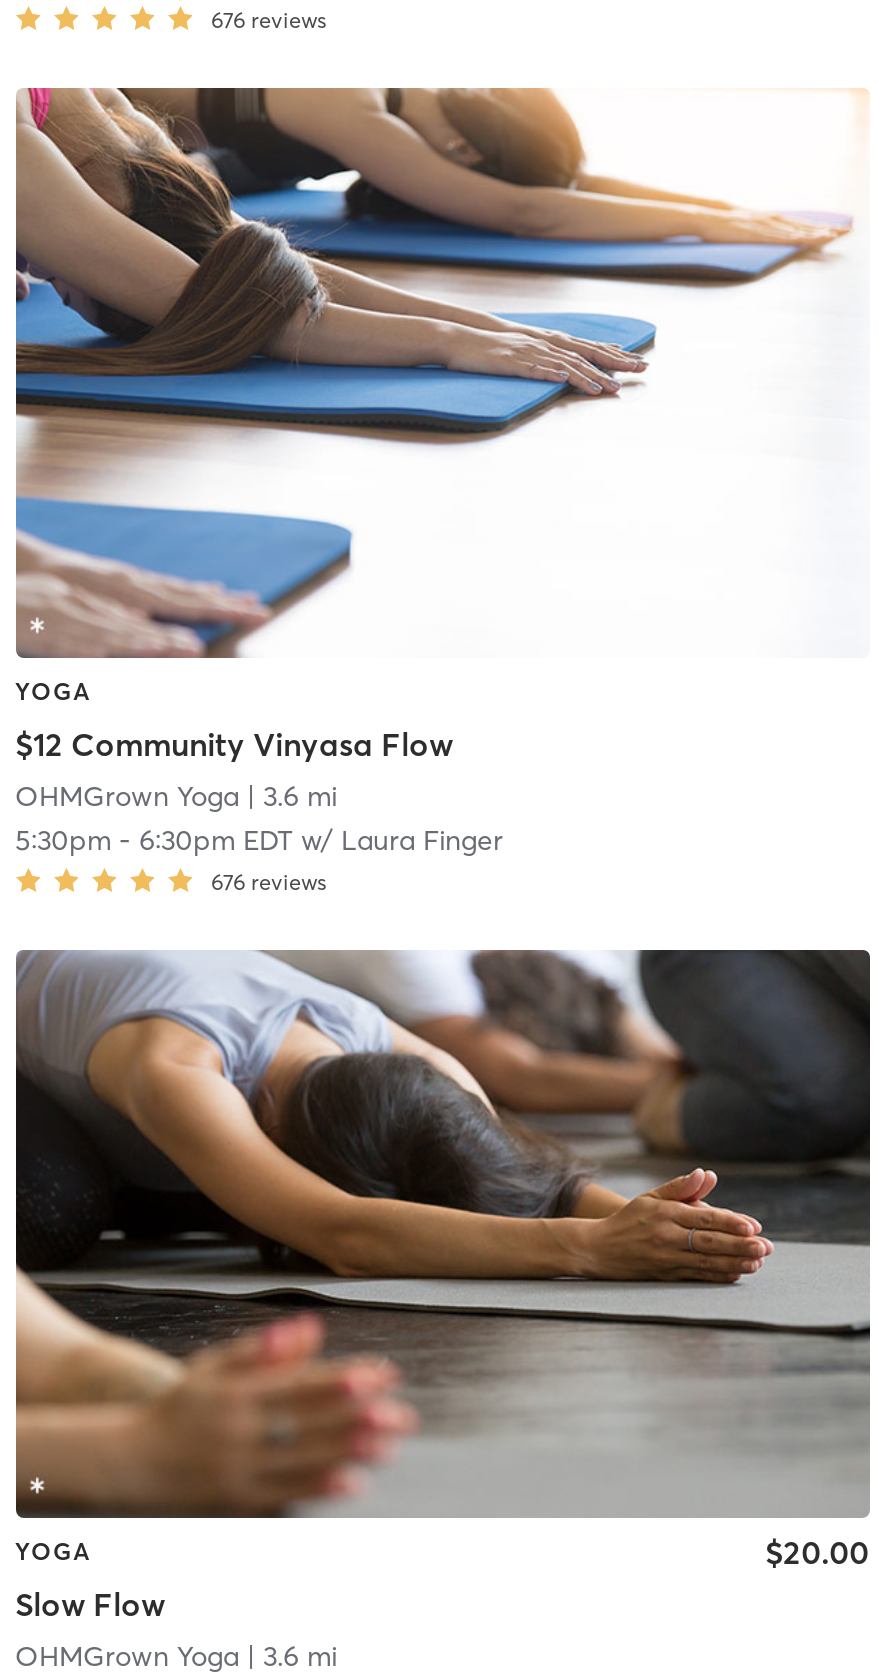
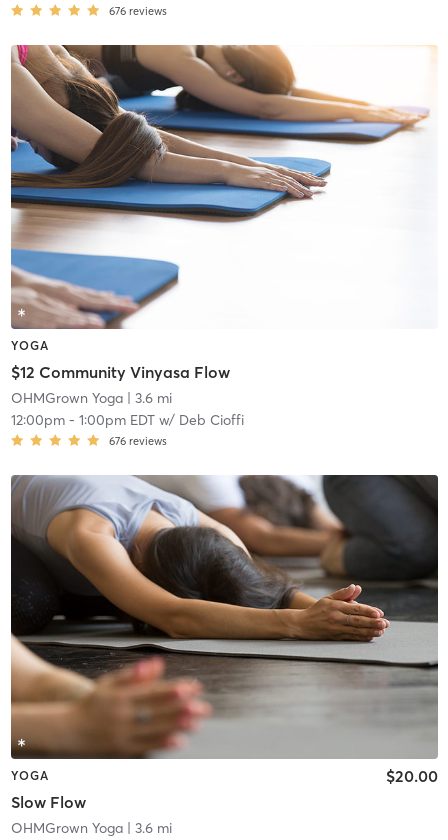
[15,821,503,857] 5:30pm - 6:30pm EDT w/ Laura Finger -> [10,411,243,429] 12:00pm - 1:00pm EDT w/ Deb Cioffi

